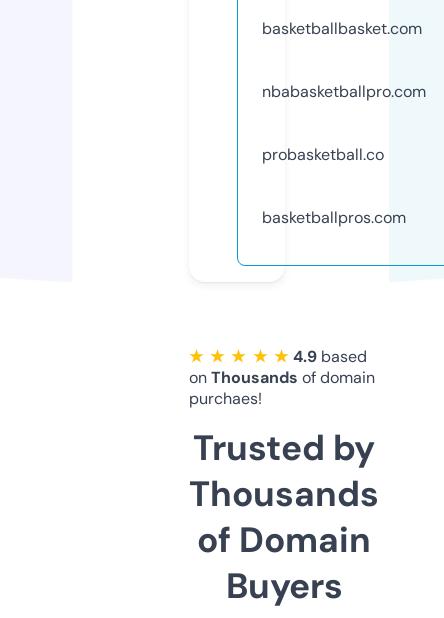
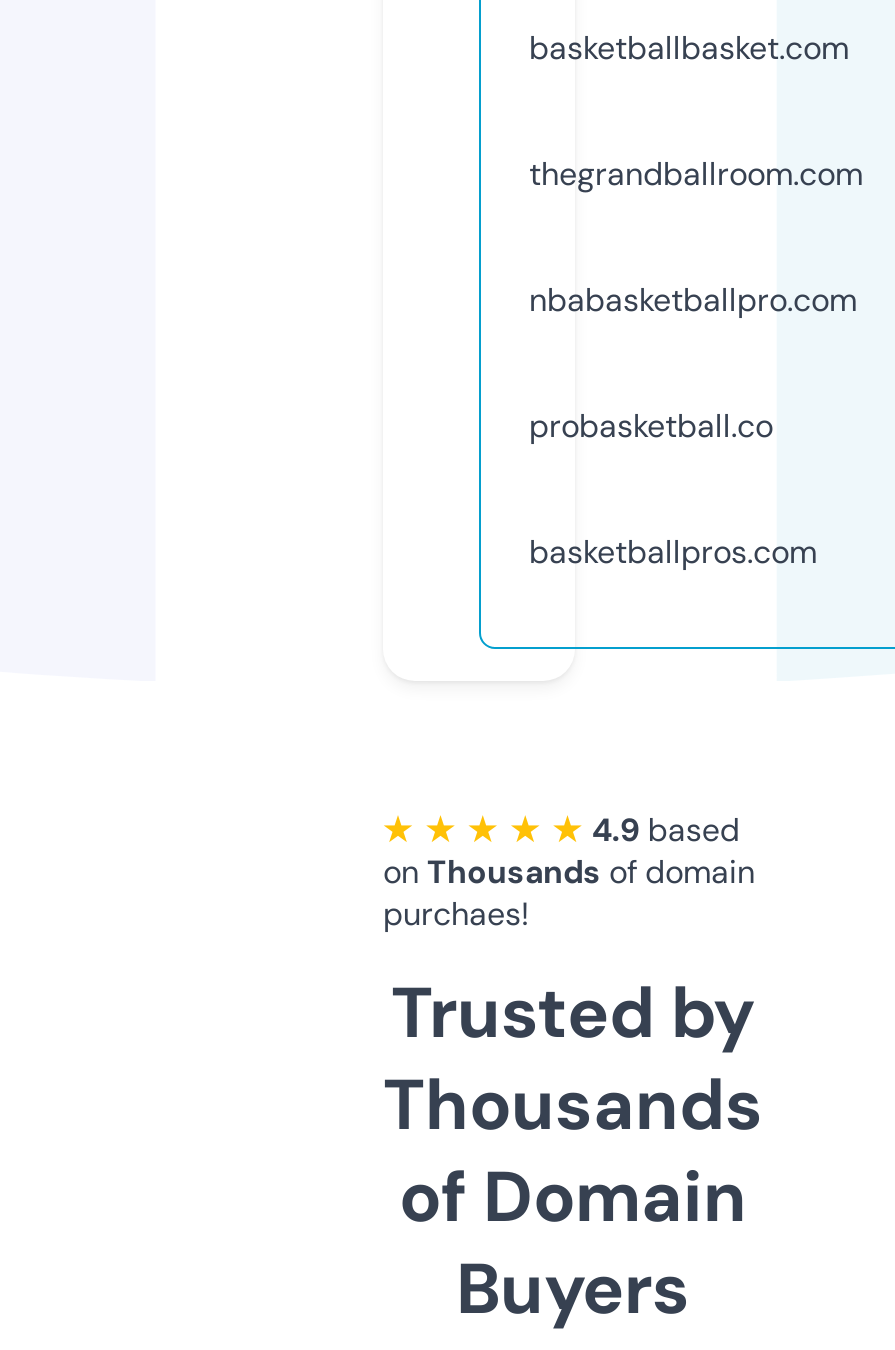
none -> [529,153,863,195] thegrandballroom.com

